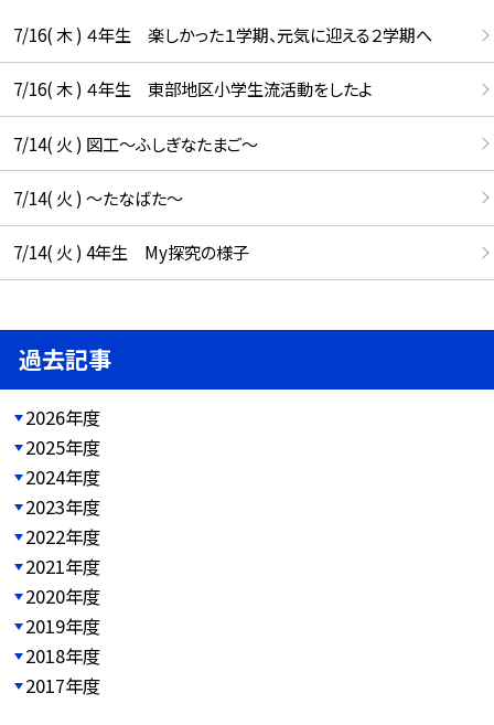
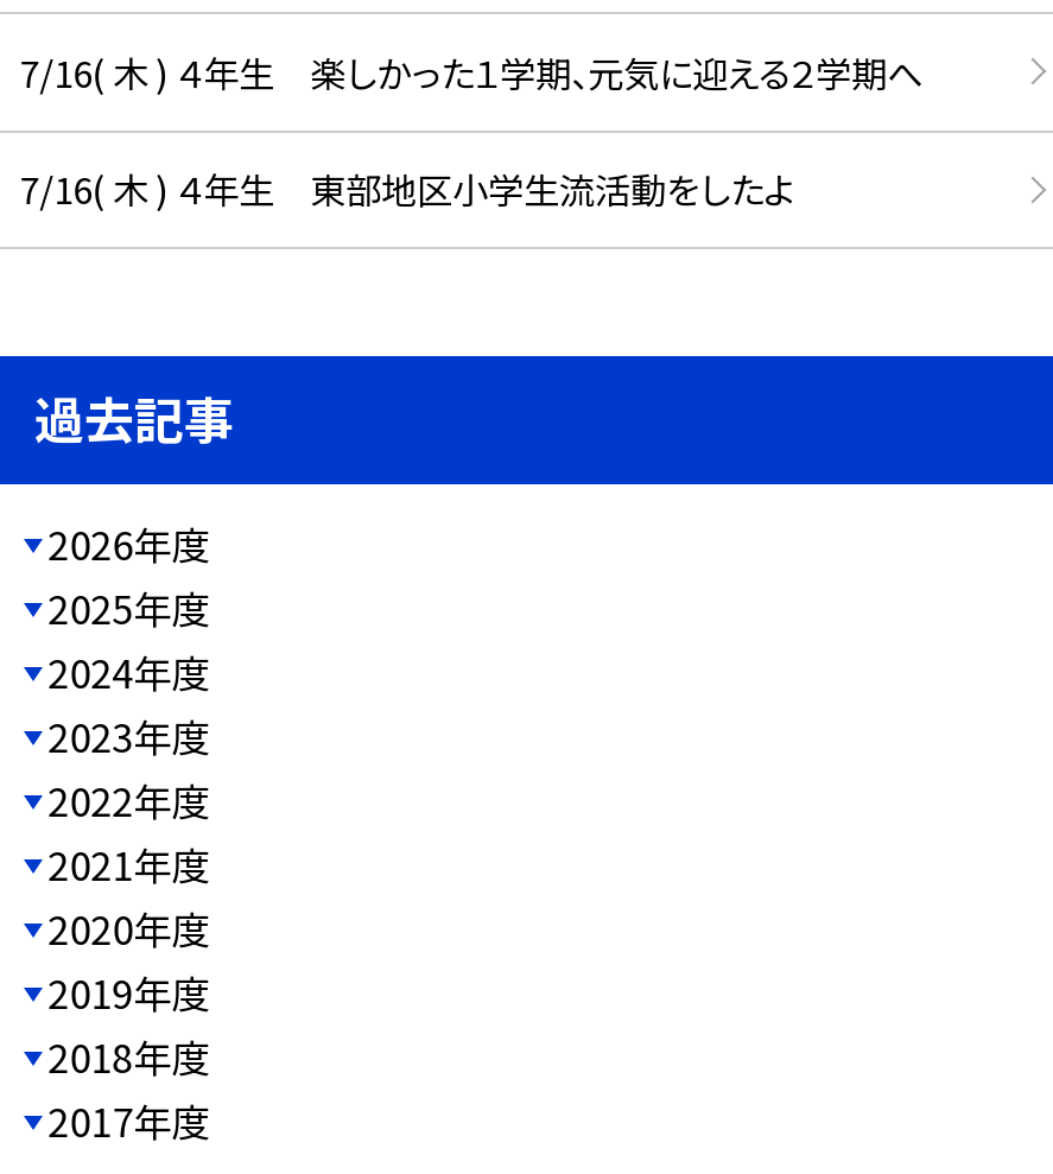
[13,131,258,264] 7/14( 火 ) 図工～ふしぎなたまご～ | 7/14( 火 ) ～たなばた～ | 7/14( 火 ) 4年生 My探究の様子 -> none

